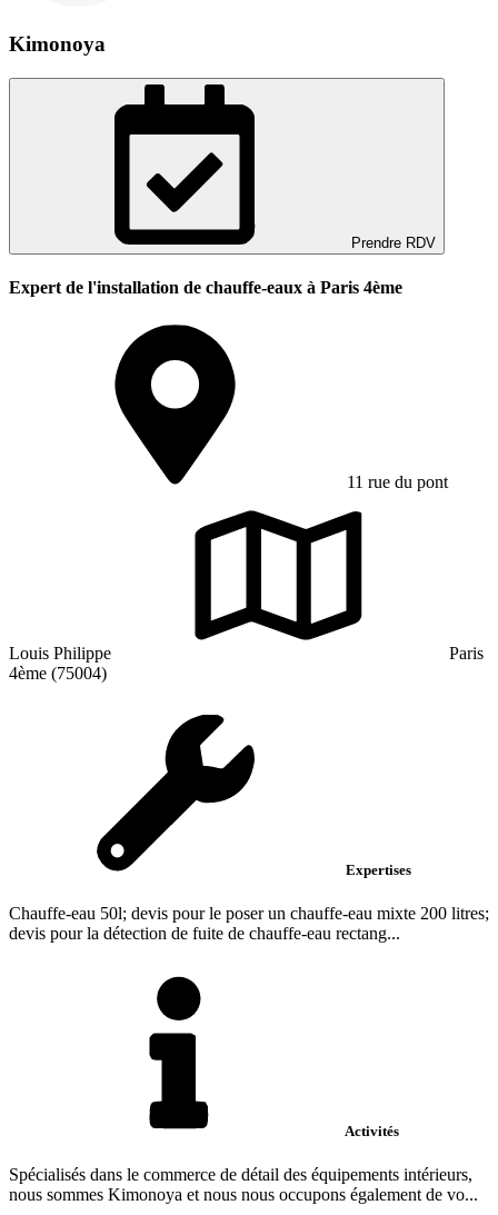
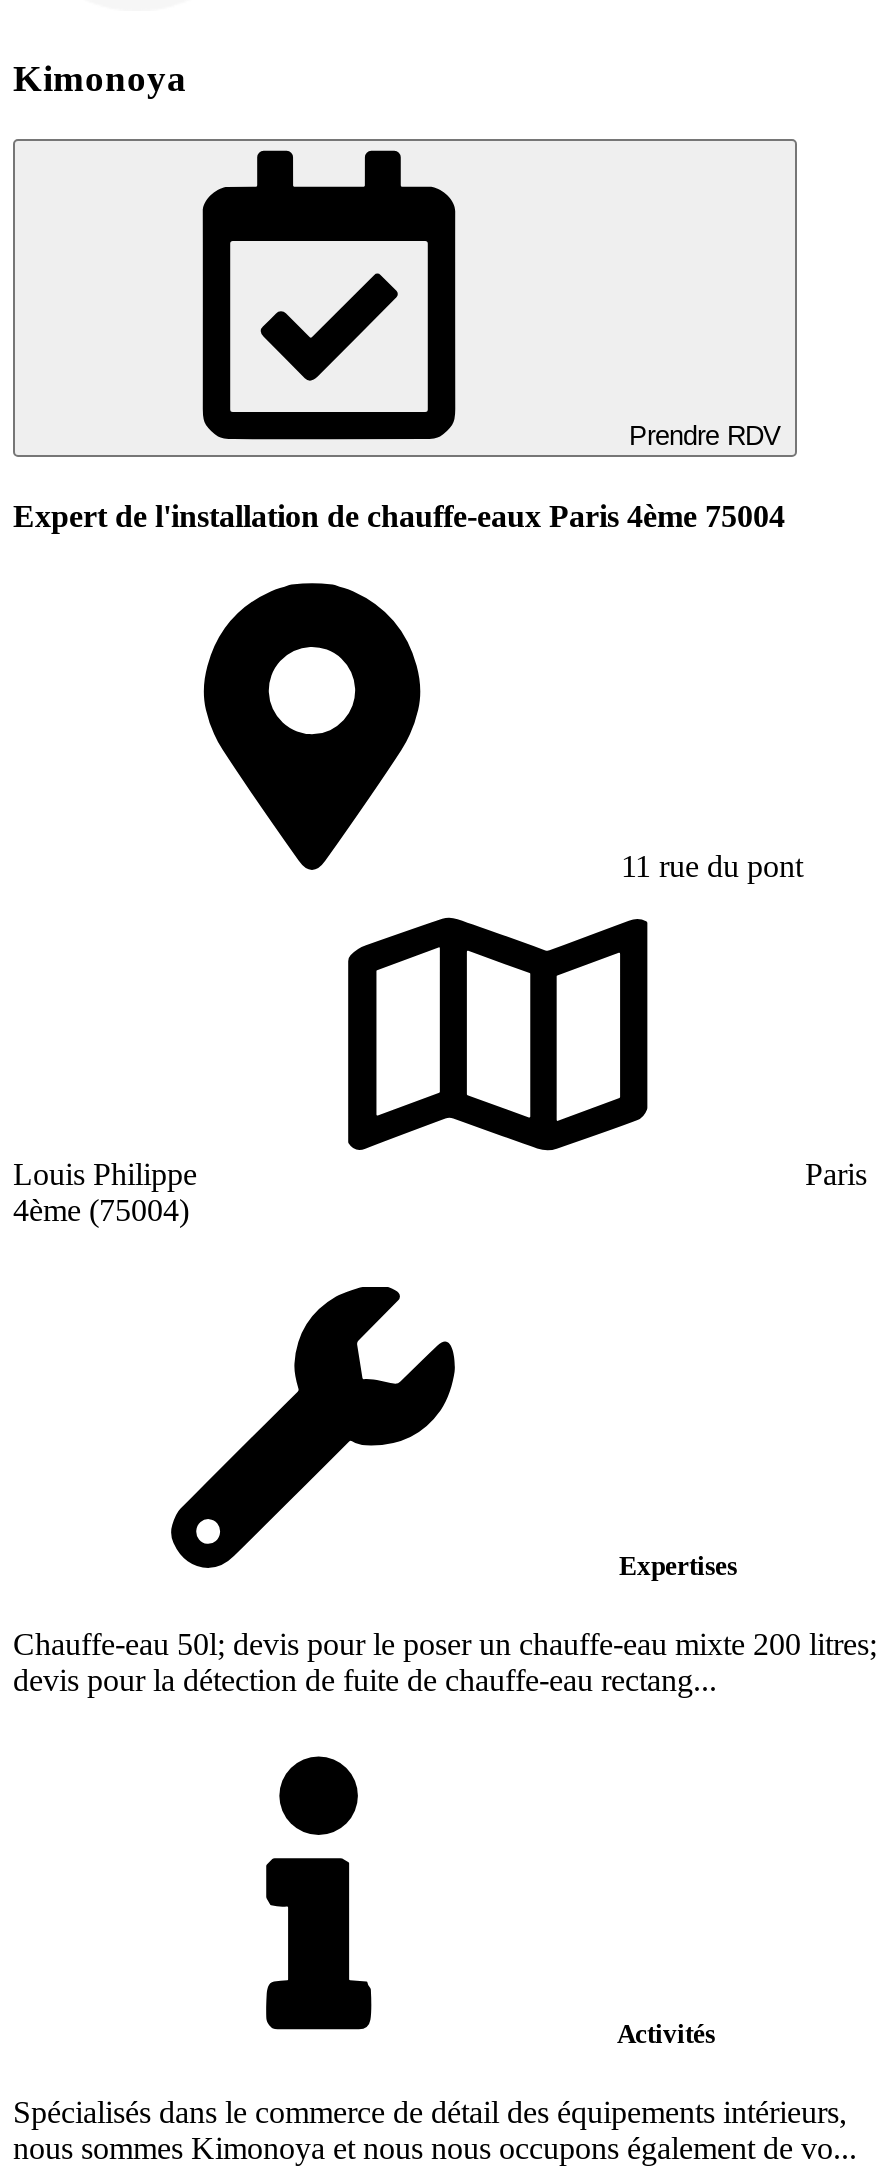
[9,278,402,297] Expert de l'installation de chauffe-eaux à Paris 4ème -> [13,500,785,534] Expert de l'installation de chauffe-eaux Paris 4ème 75004

